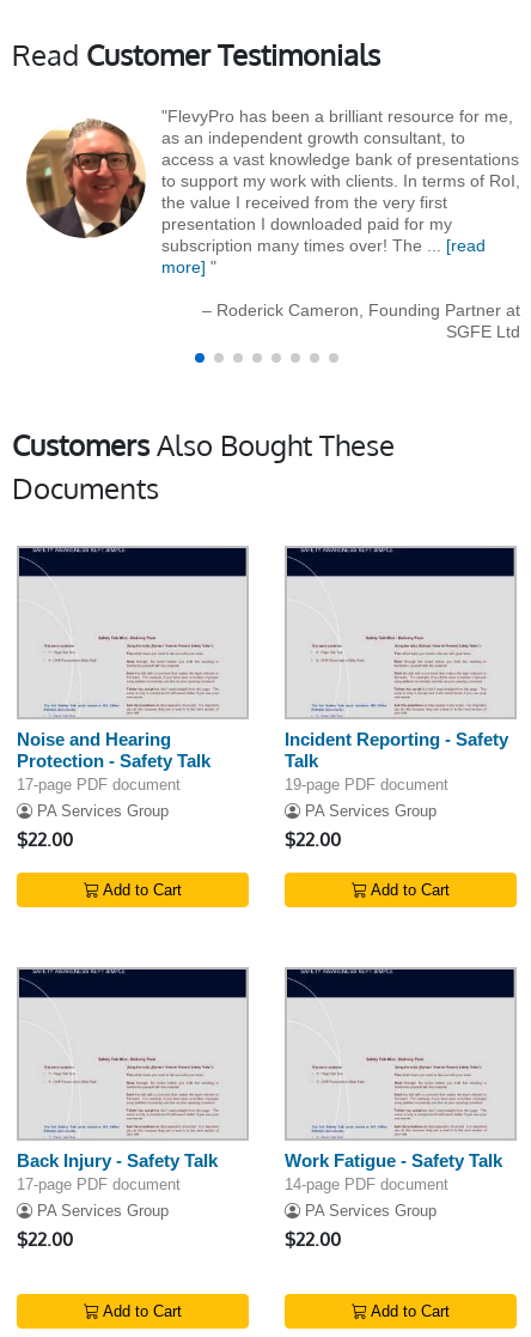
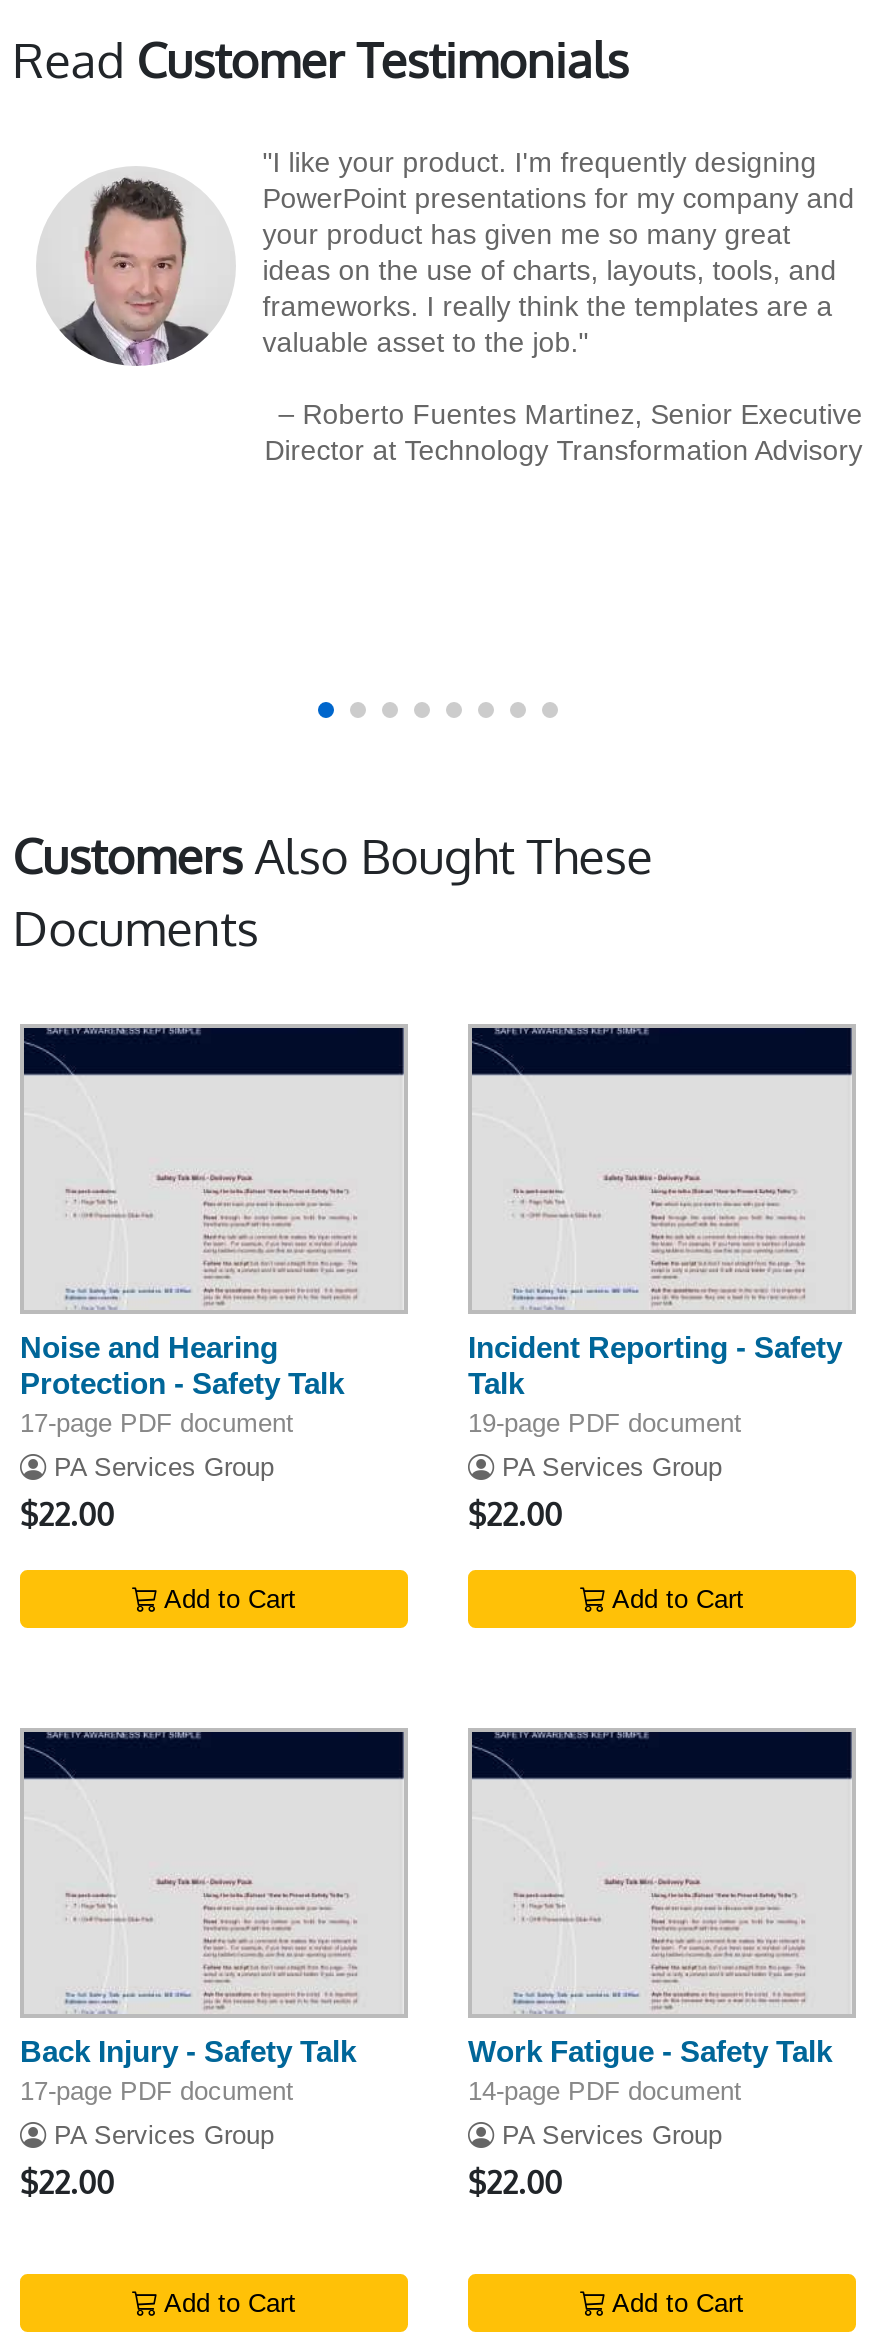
[26,106,520,276] [image] | "FlevyPro has been a brilliant resource for me, | as an independent growth consultant, to | access a vast knowledge bank of presentations | to support my work with clients. In terms of RoI, | the value I received from the very first | presentation I downloaded paid for my | subscription many times over! The... [read | more] " -> [38,145,854,366] [image] | "I like your product. I'm frequently designing | PowerPoint presentations for my company and | your product has given me so many great | ideas on the use of charts, layouts, tools, and | frameworks. I really think the templates are a | valuable asset to the job."
[202,300,520,341] – Roderick Cameron, Founding Partner at | SGFE Ltd -> [264,397,862,465] – Roberto Fuentes Martinez, Senior Executive | Director at Technology Transformation Advisory

